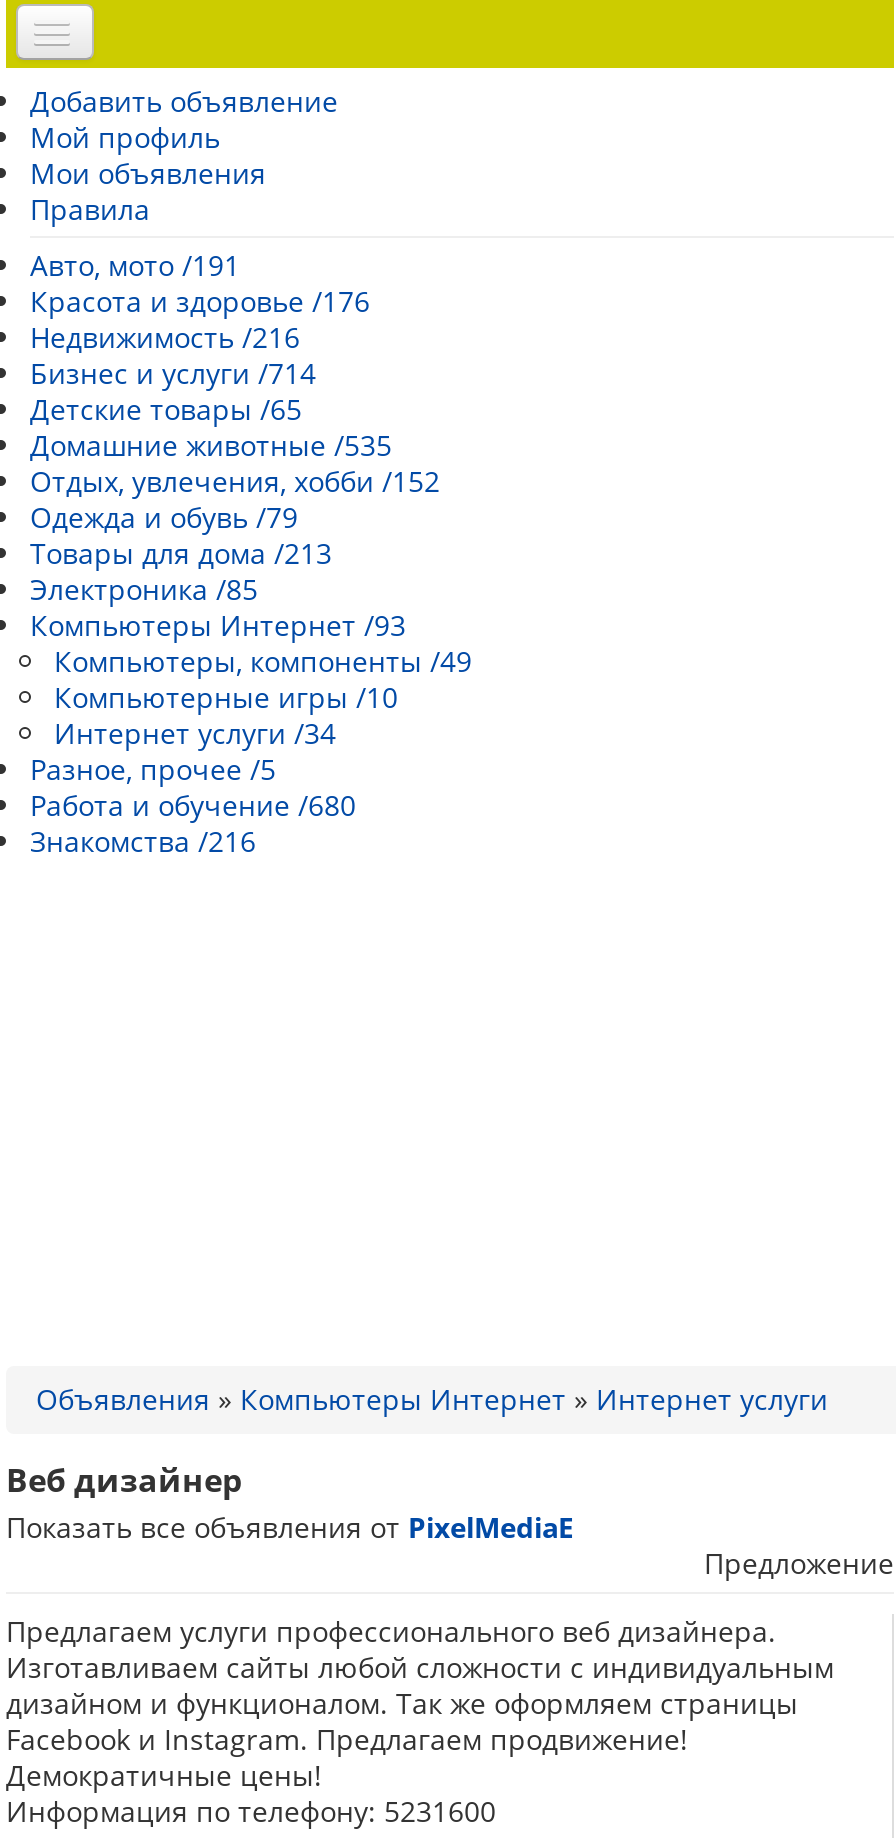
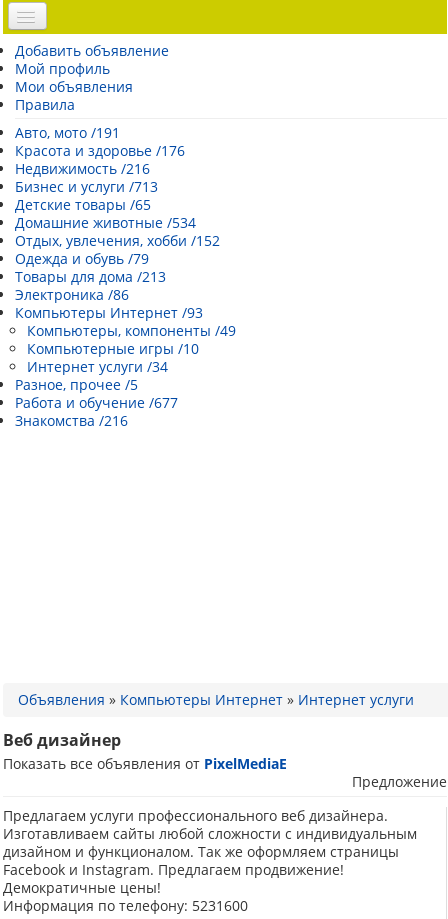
[30,354,316,392] Бизнес и услуги /714 -> [15,177,158,196] Бизнес и услуги /713
[30,426,392,464] Домашние животные /535 -> [15,213,196,232] Домашние животные /534
[30,570,258,608] Электроника /85 -> [15,285,129,304] Электроника /86
[30,786,356,824] Работа и обучение /680 -> [15,393,178,412] Работа и обучение /677

